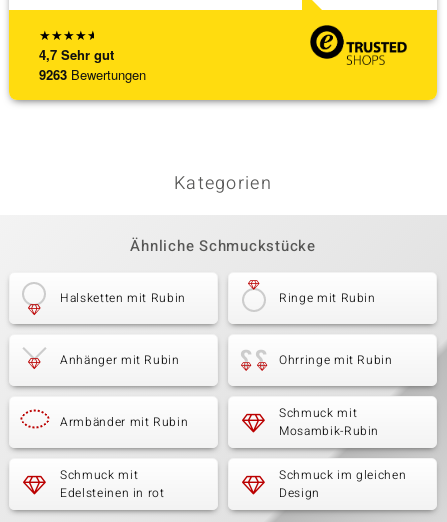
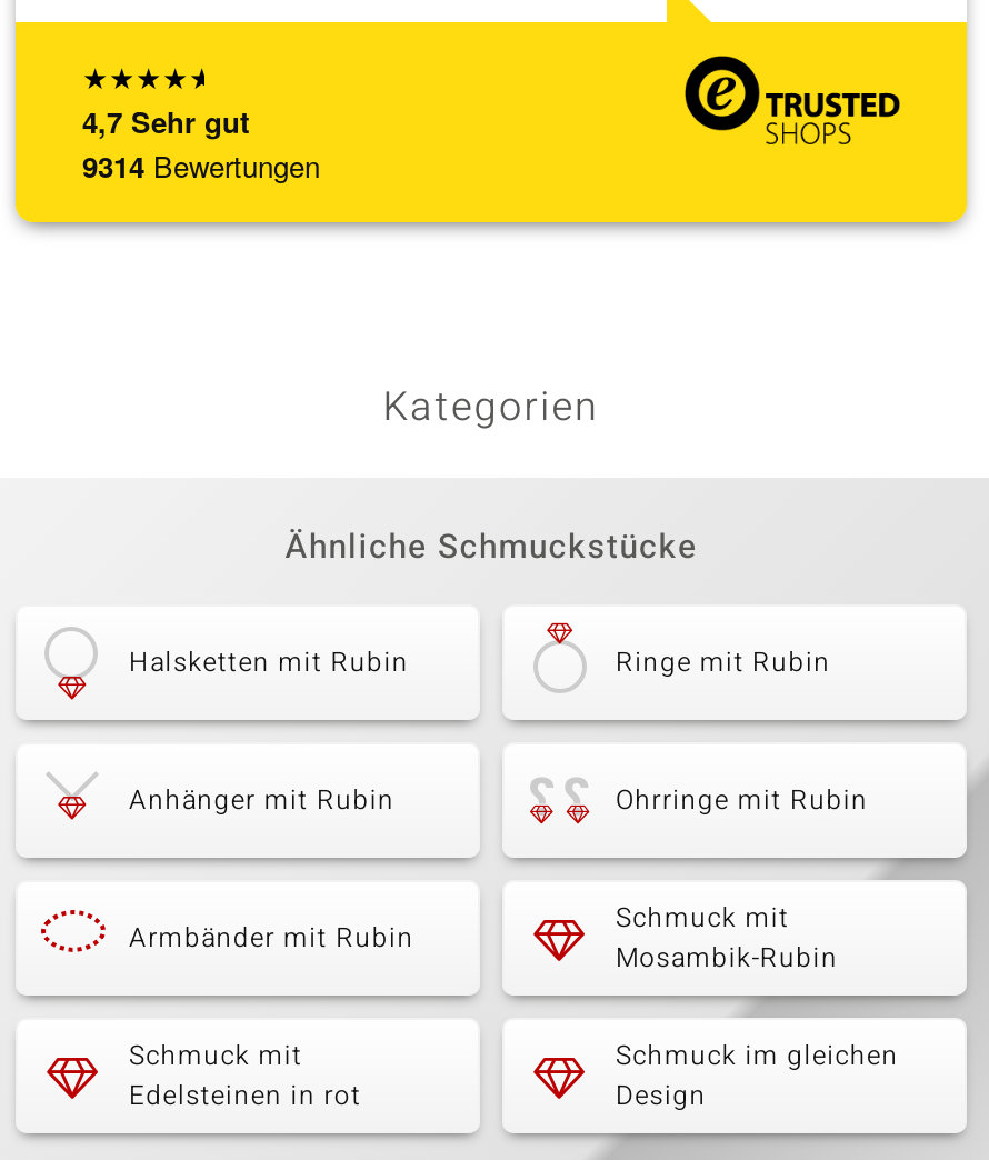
[39,65,146,84] 9263 Bewertungen -> [82,144,320,187] 9314 Bewertungen

